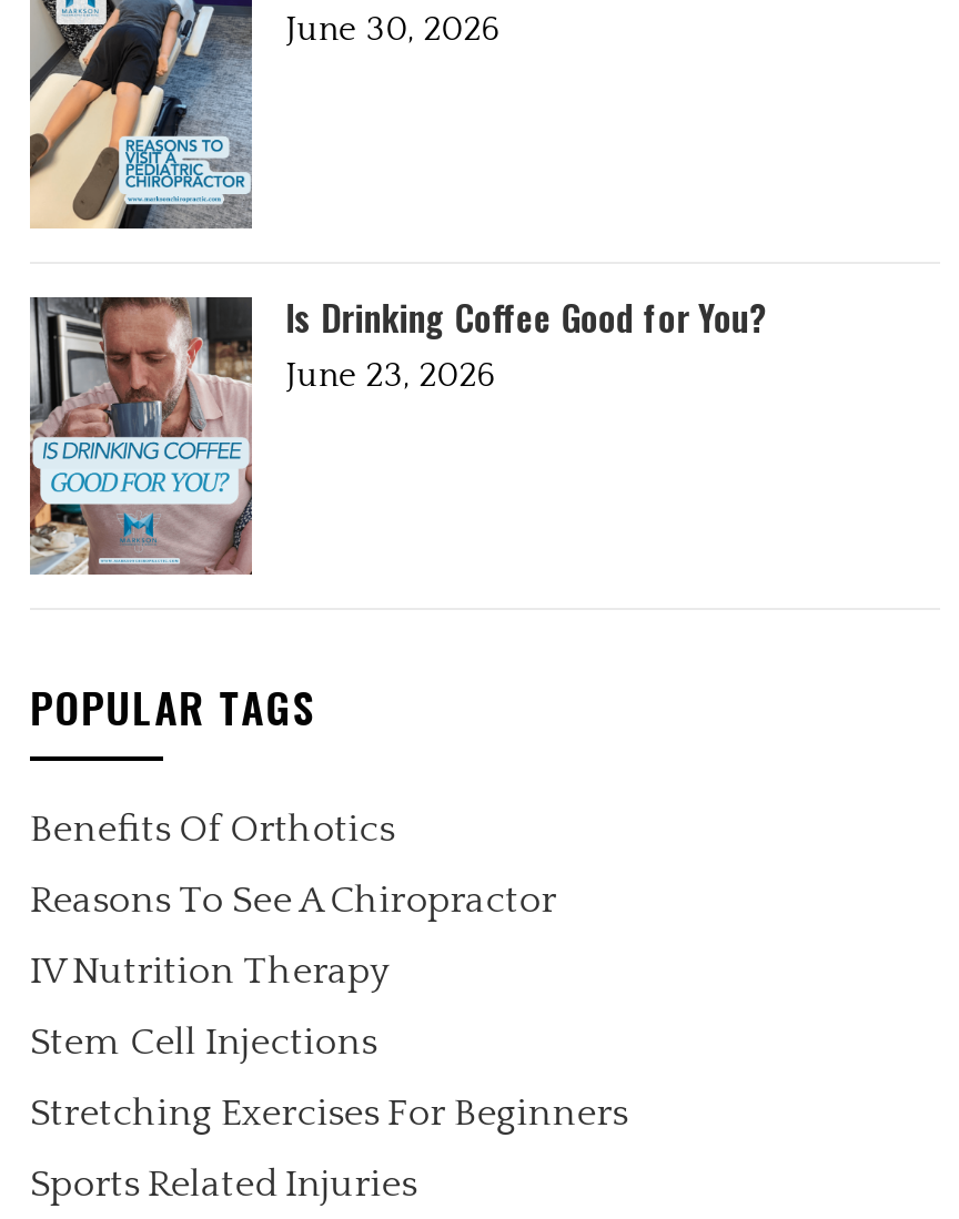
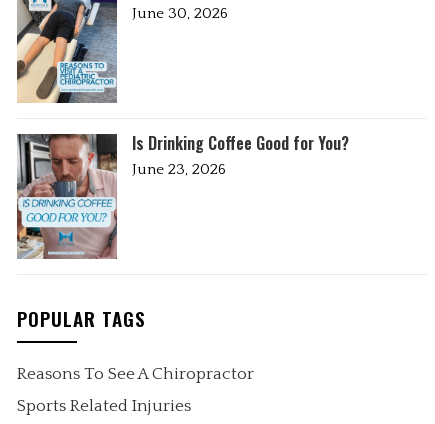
[30,810,394,850] Benefits Of Orthotics -> none
[30,952,628,1134] IV Nutrition Therapy | Stem Cell Injections | Stretching Exercises For Beginners -> none

